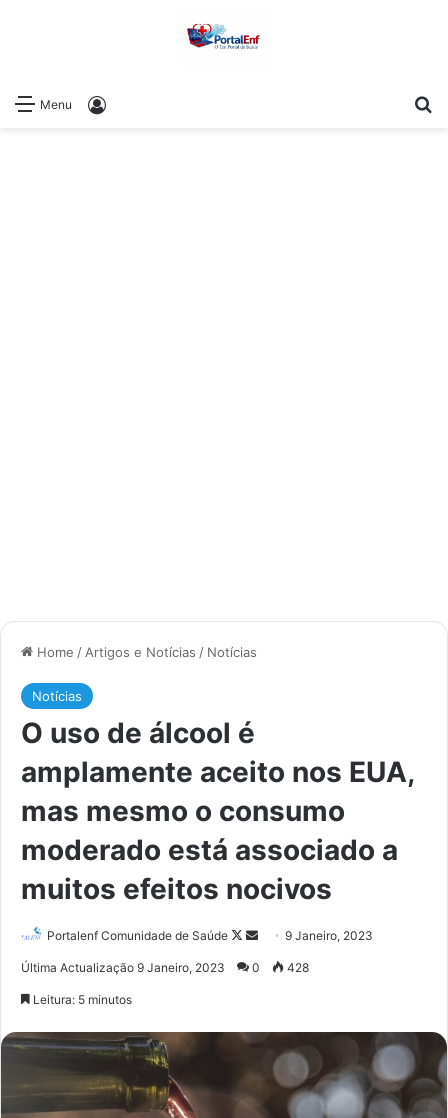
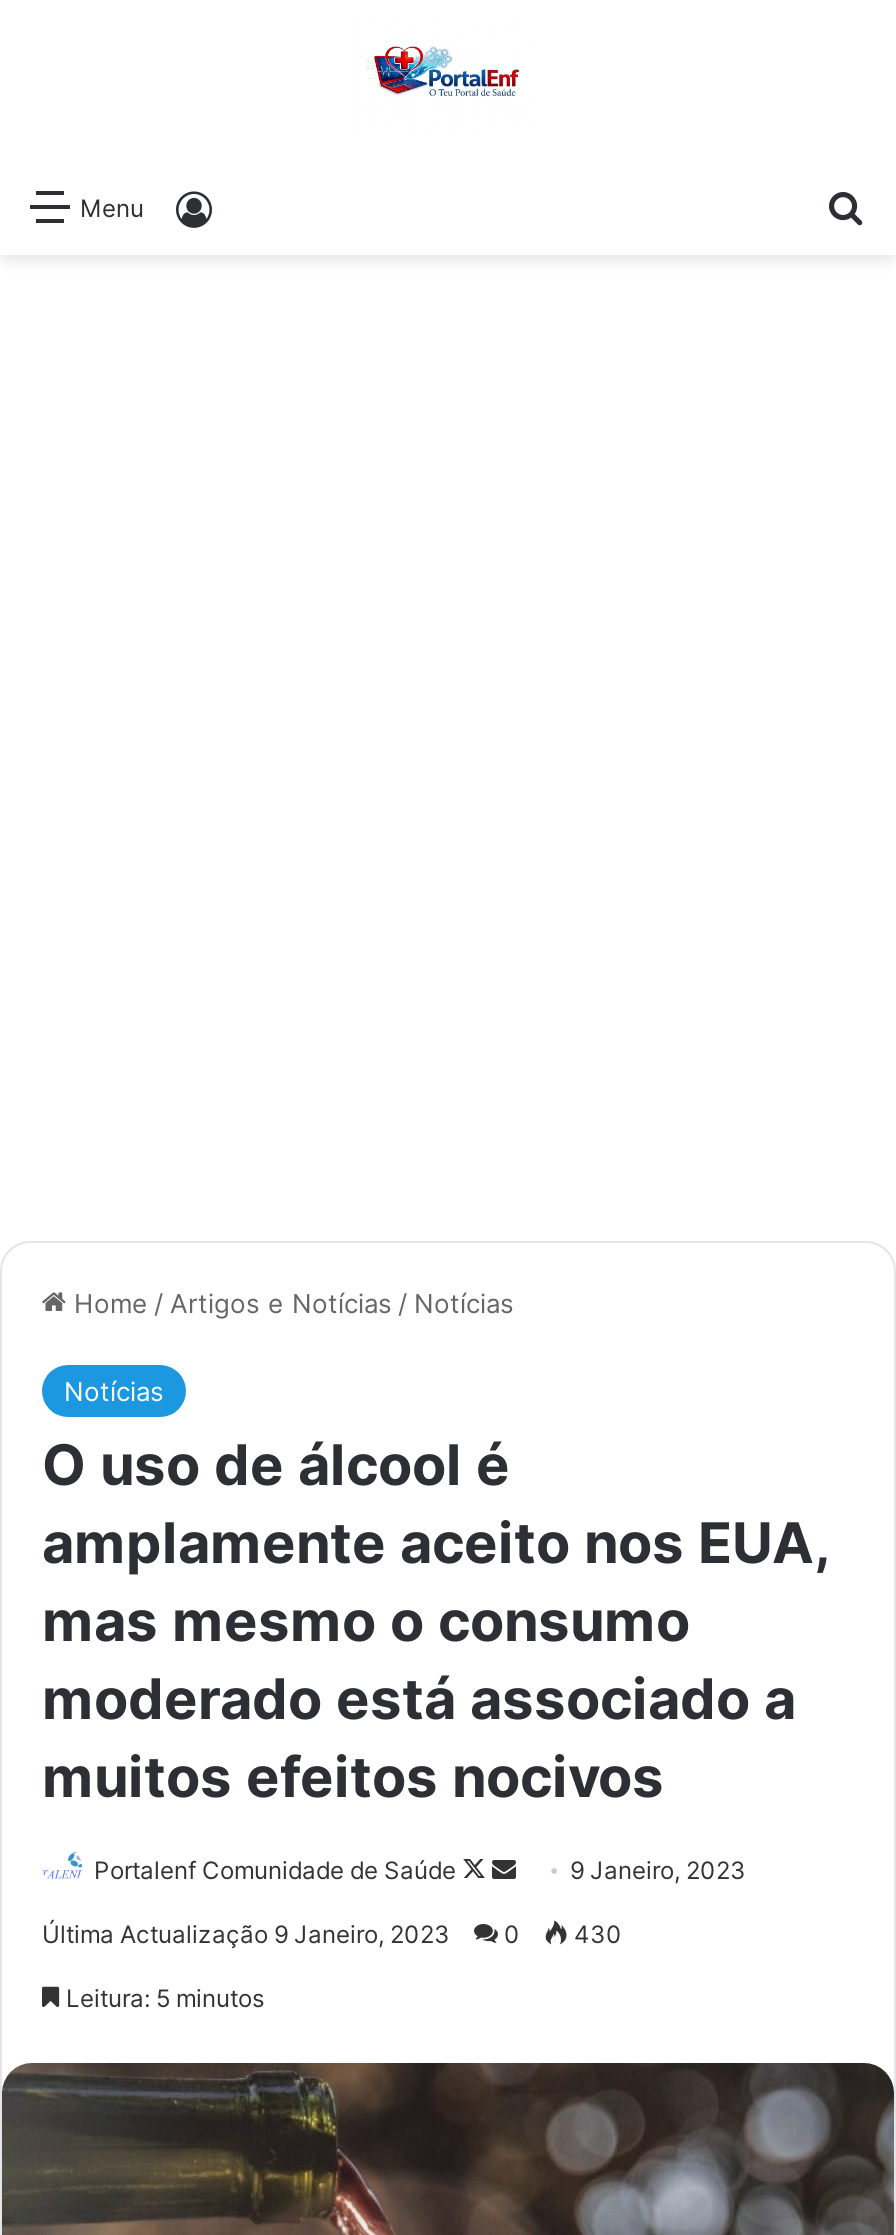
[21,960,309,975] Última Actualização 9 Janeiro, 2023 0 428 -> [42,1919,622,1949] Última Actualização 9 Janeiro, 2023 0 430

